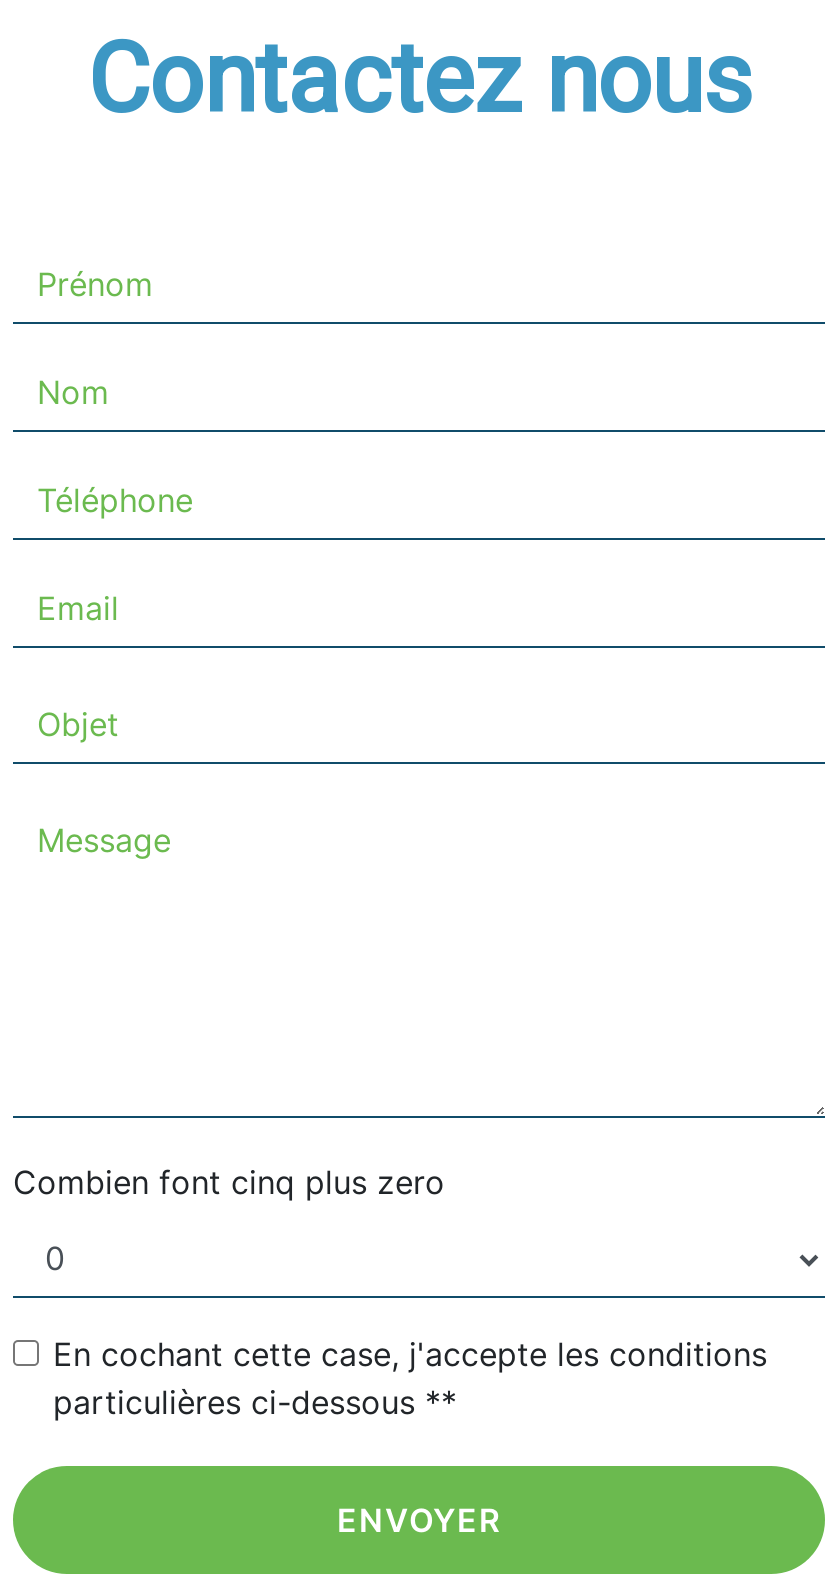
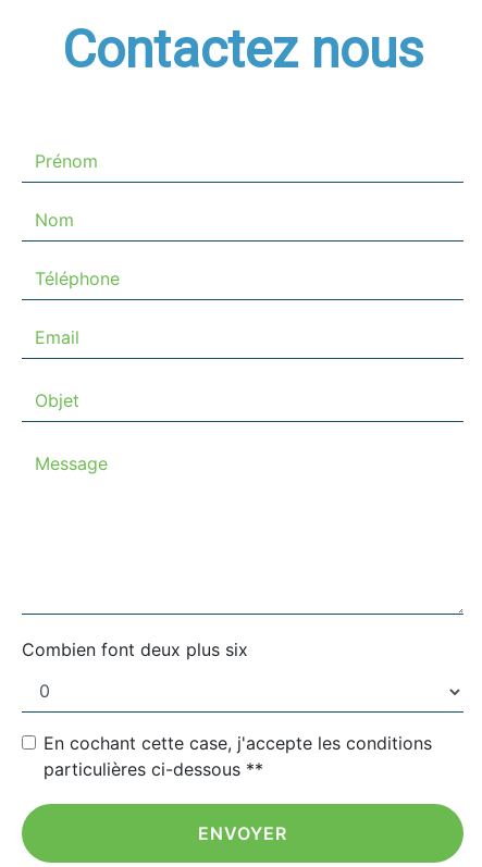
[13,1162,445,1202] Combien font cinq plus zero -> [22,638,248,660] Combien font deux plus six

